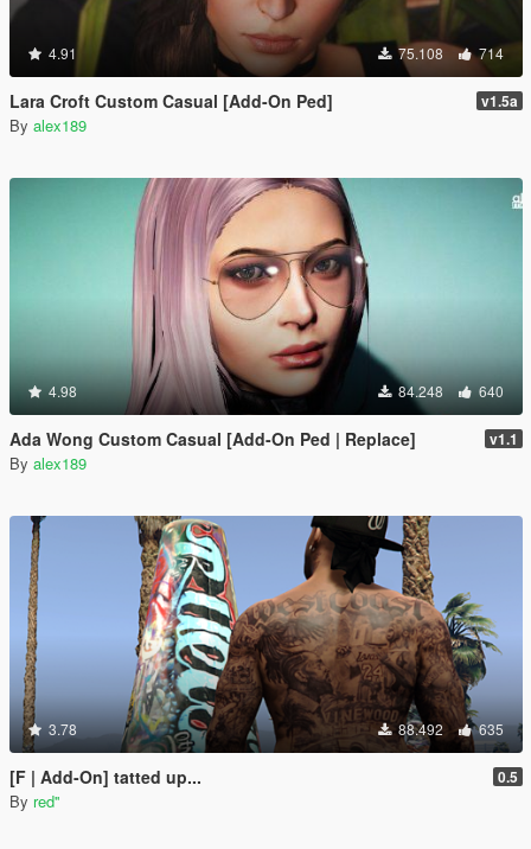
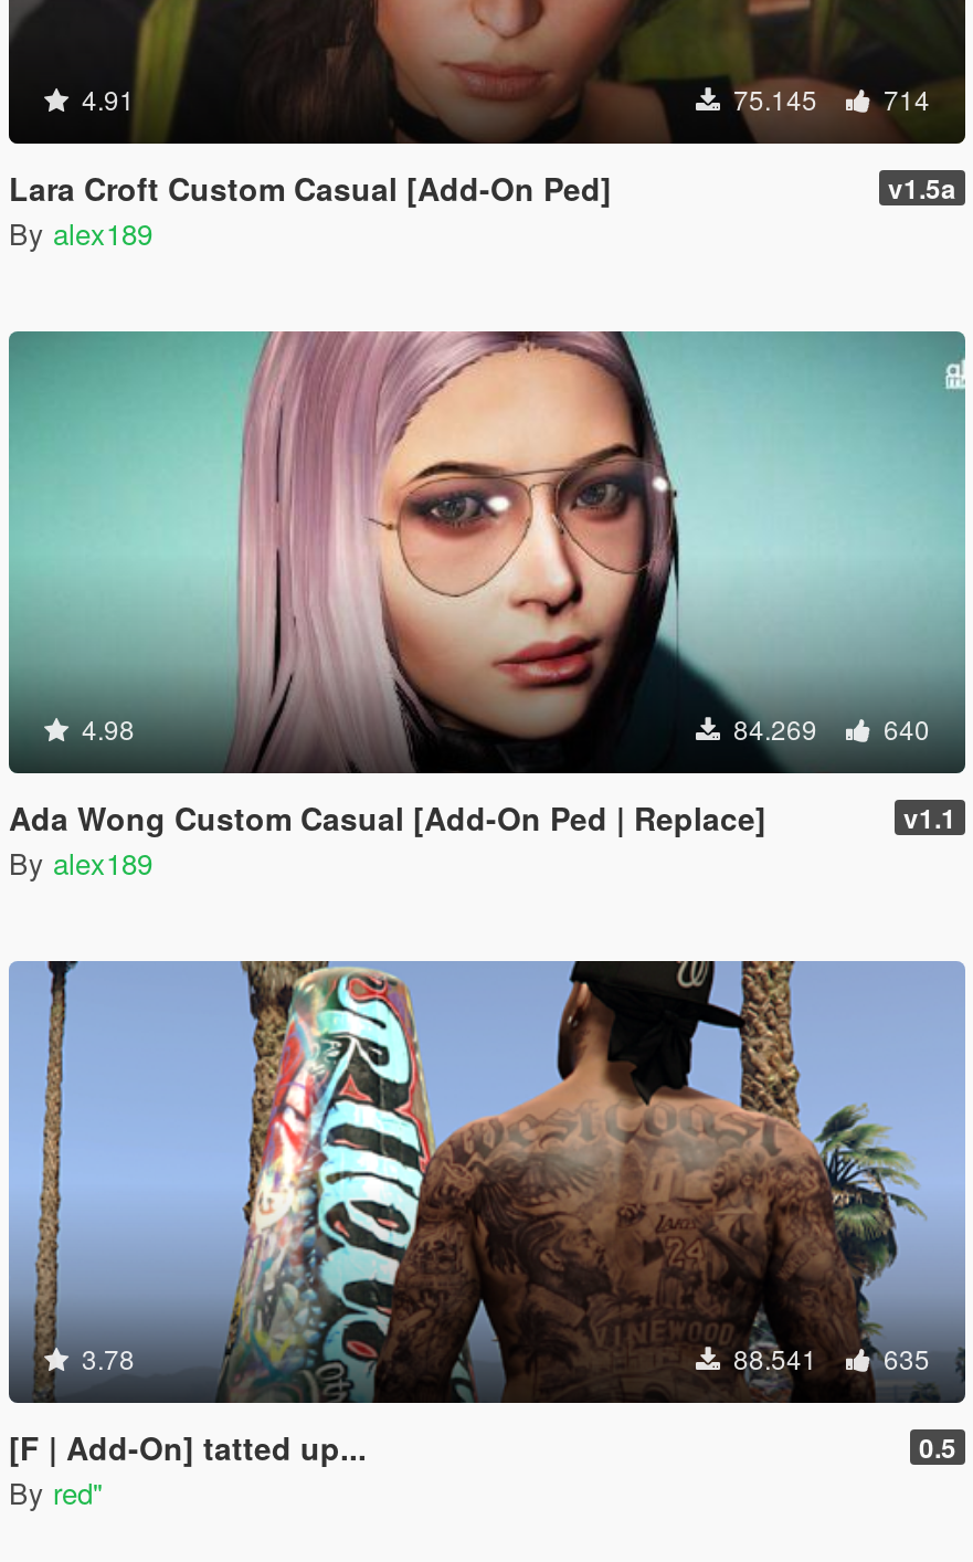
[395,43,504,63] 75.108 714 -> [727,80,930,117] 75.145 714
[395,381,504,401] 84.248 640 -> [727,709,930,747] 84.269 640
[395,719,504,739] 88.492 635 -> [727,1339,930,1376] 88.541 635

